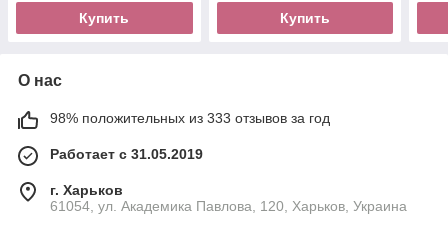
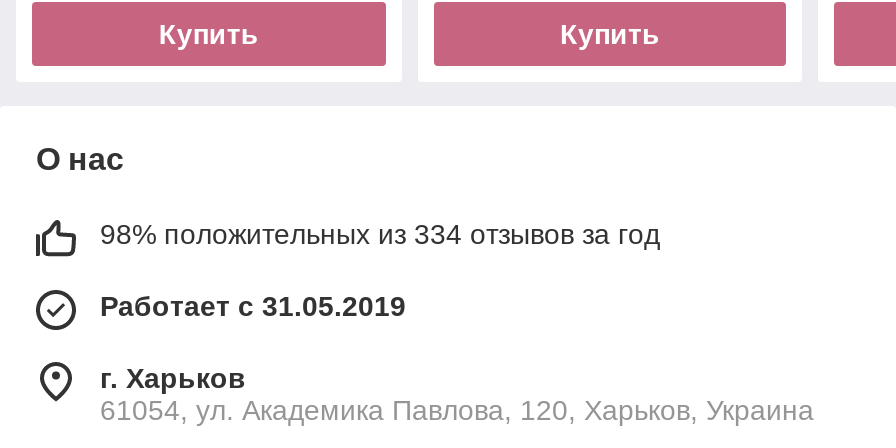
[50,110,330,126] 98% положительных из 333 отзывов за год -> [100,218,660,250] 98% положительных из 334 отзывов за год

